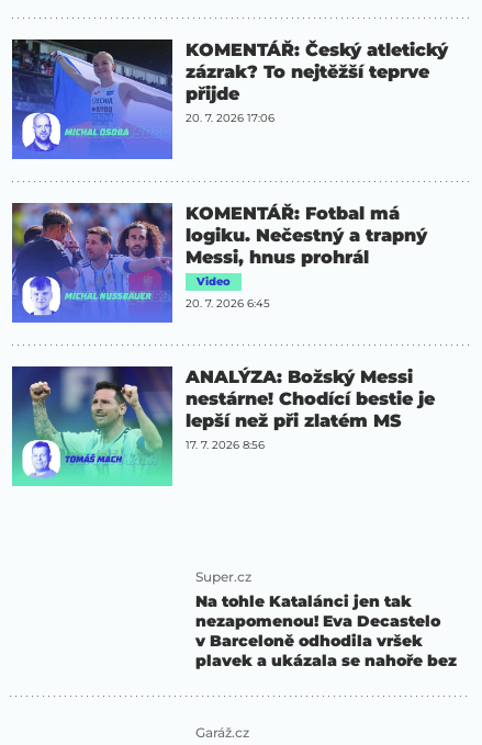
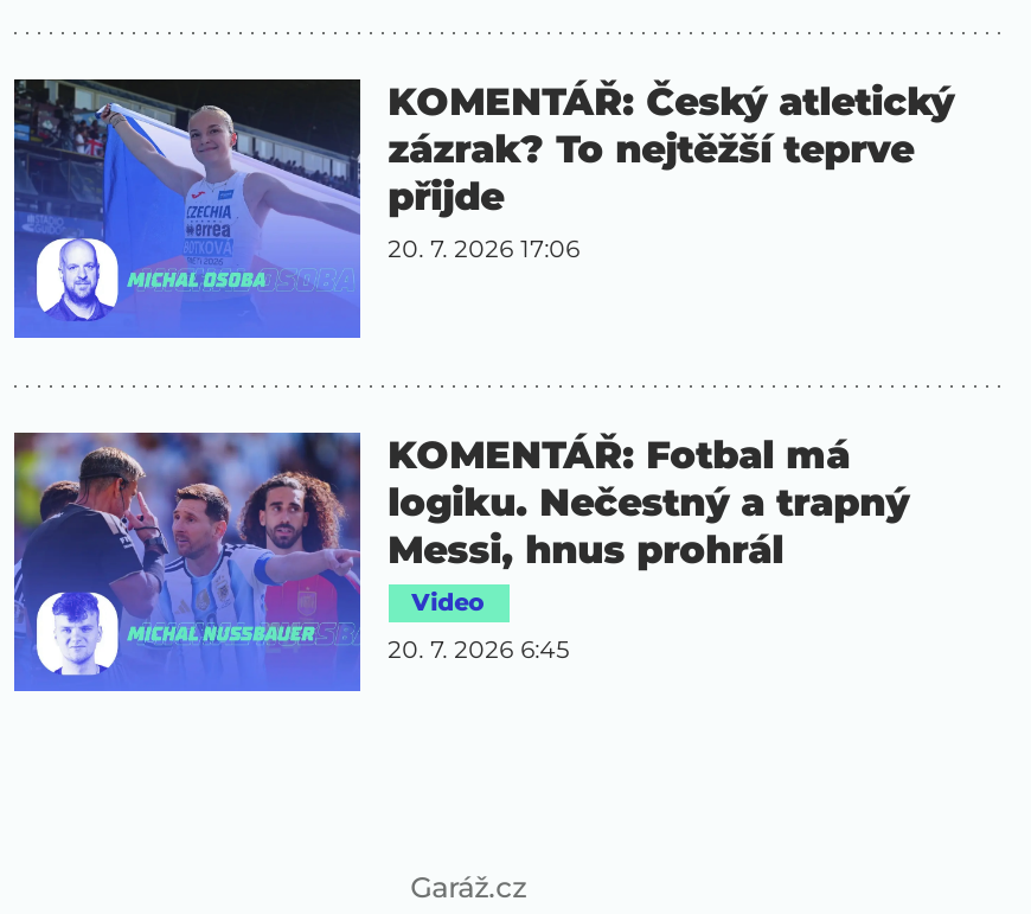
[11,365,434,487] [image] | ANALÝZA: Božský Messi | nestárne! Chodící bestie je | lepší než při zlatém MS | 17. 7. 2026 8:56 -> none
[196,568,457,670] Super.cz | Na tohle Katalánci jen tak | nezapomenou! Eva Decastelo | v Barceloně odhodila vršek | plavek a ukázala se nahoře bez -> none

